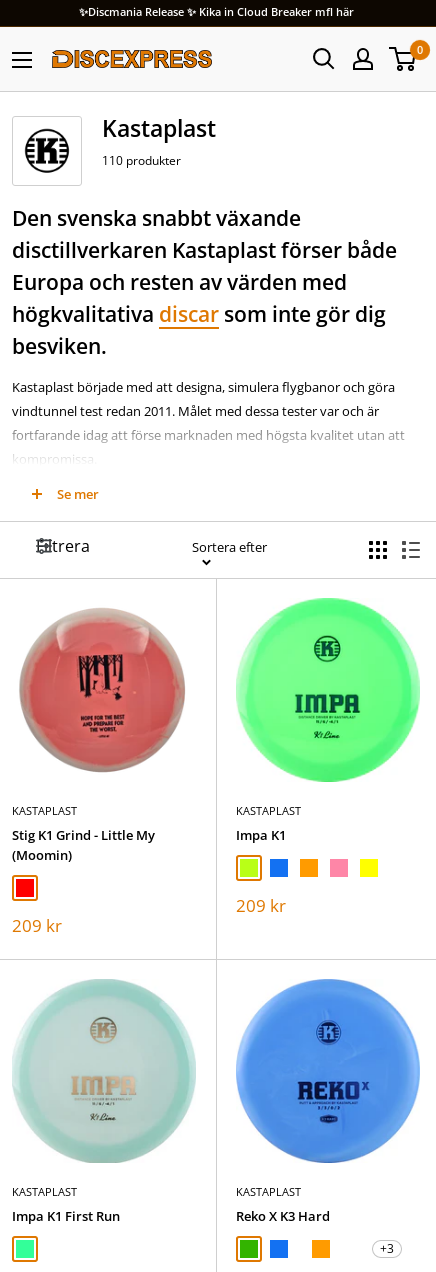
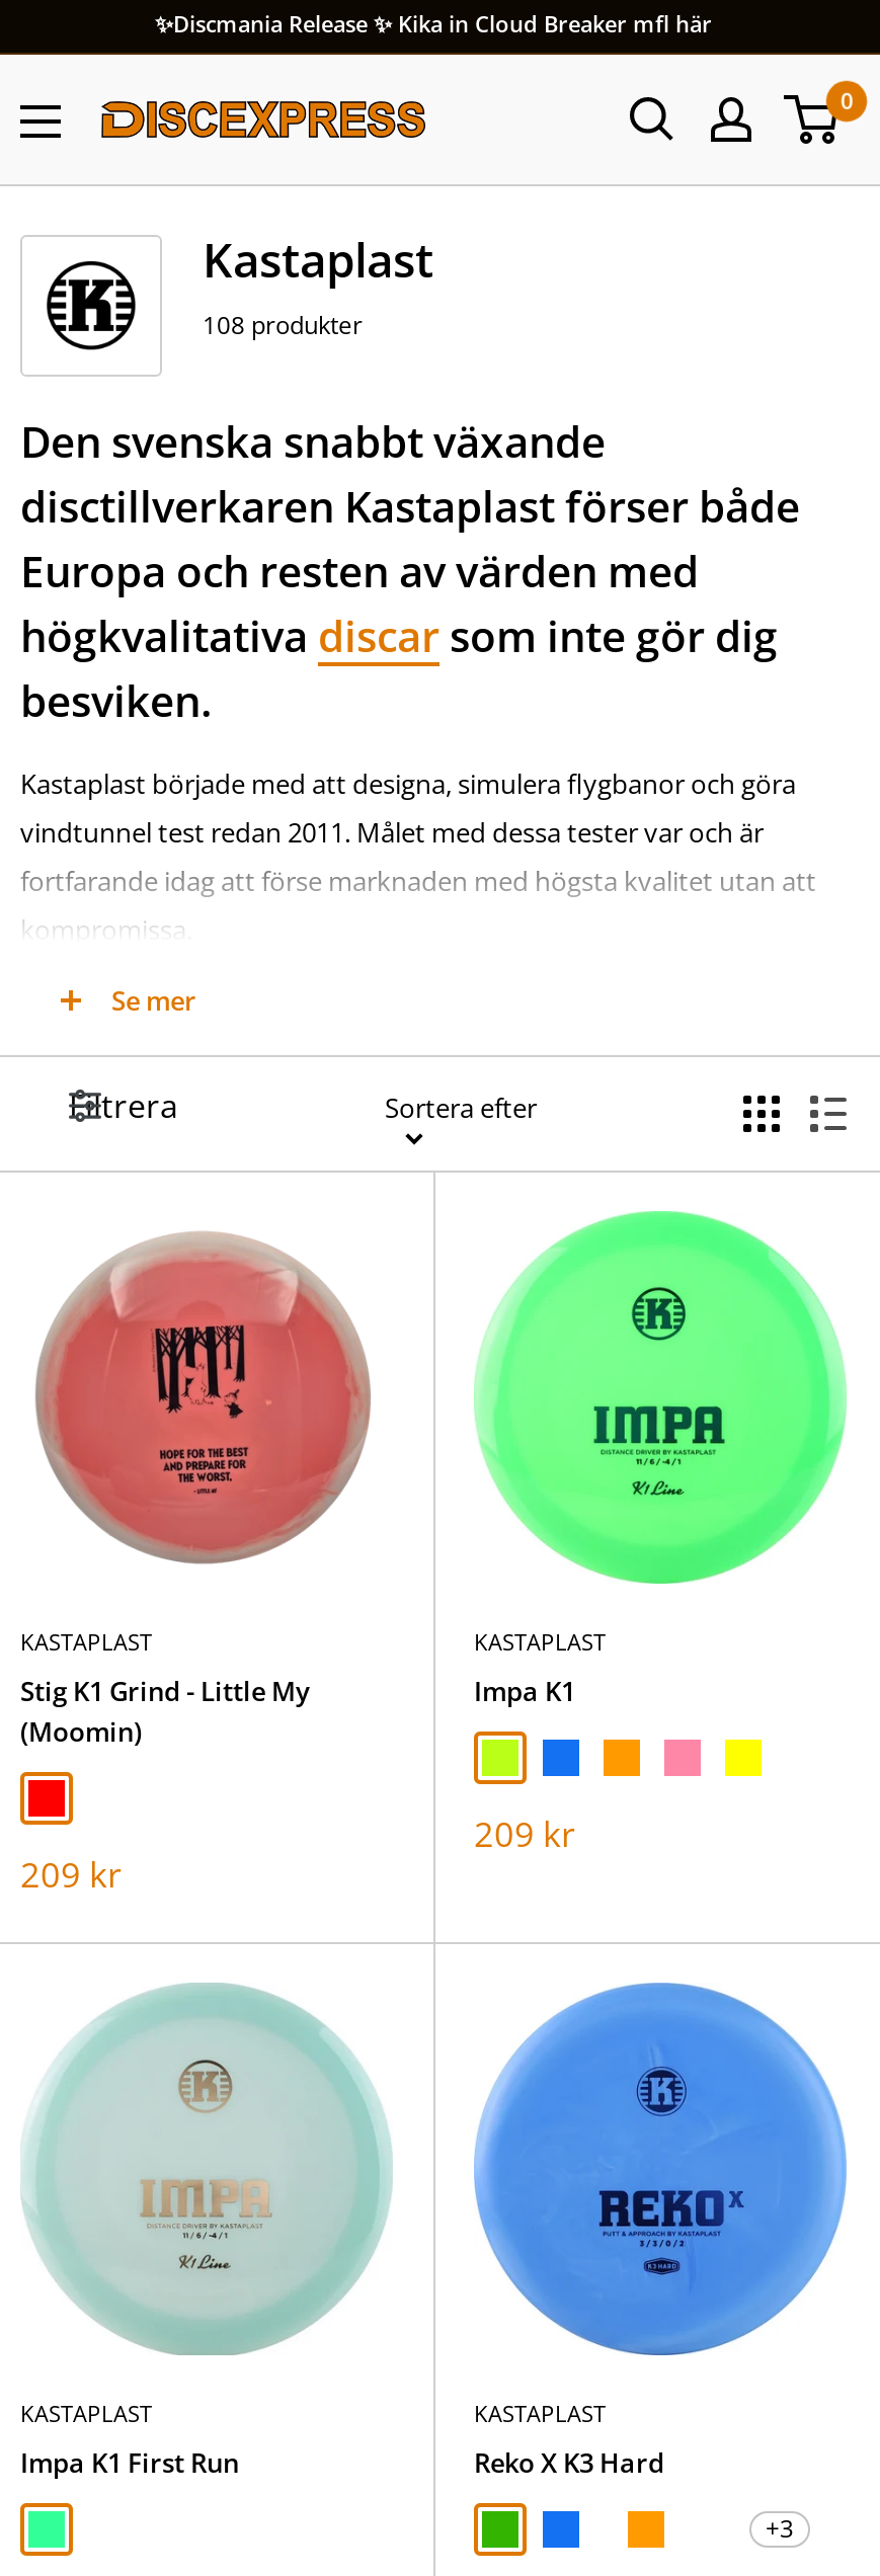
[102,152,181,169] 110 produkter -> [203,308,363,342] 108 produkter

